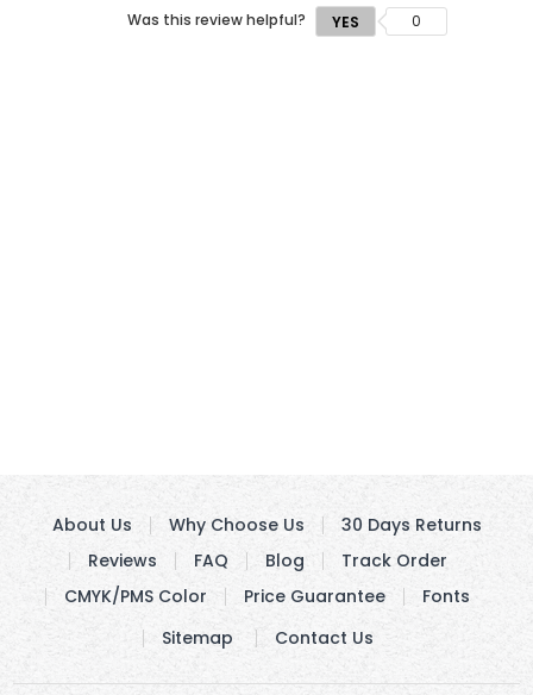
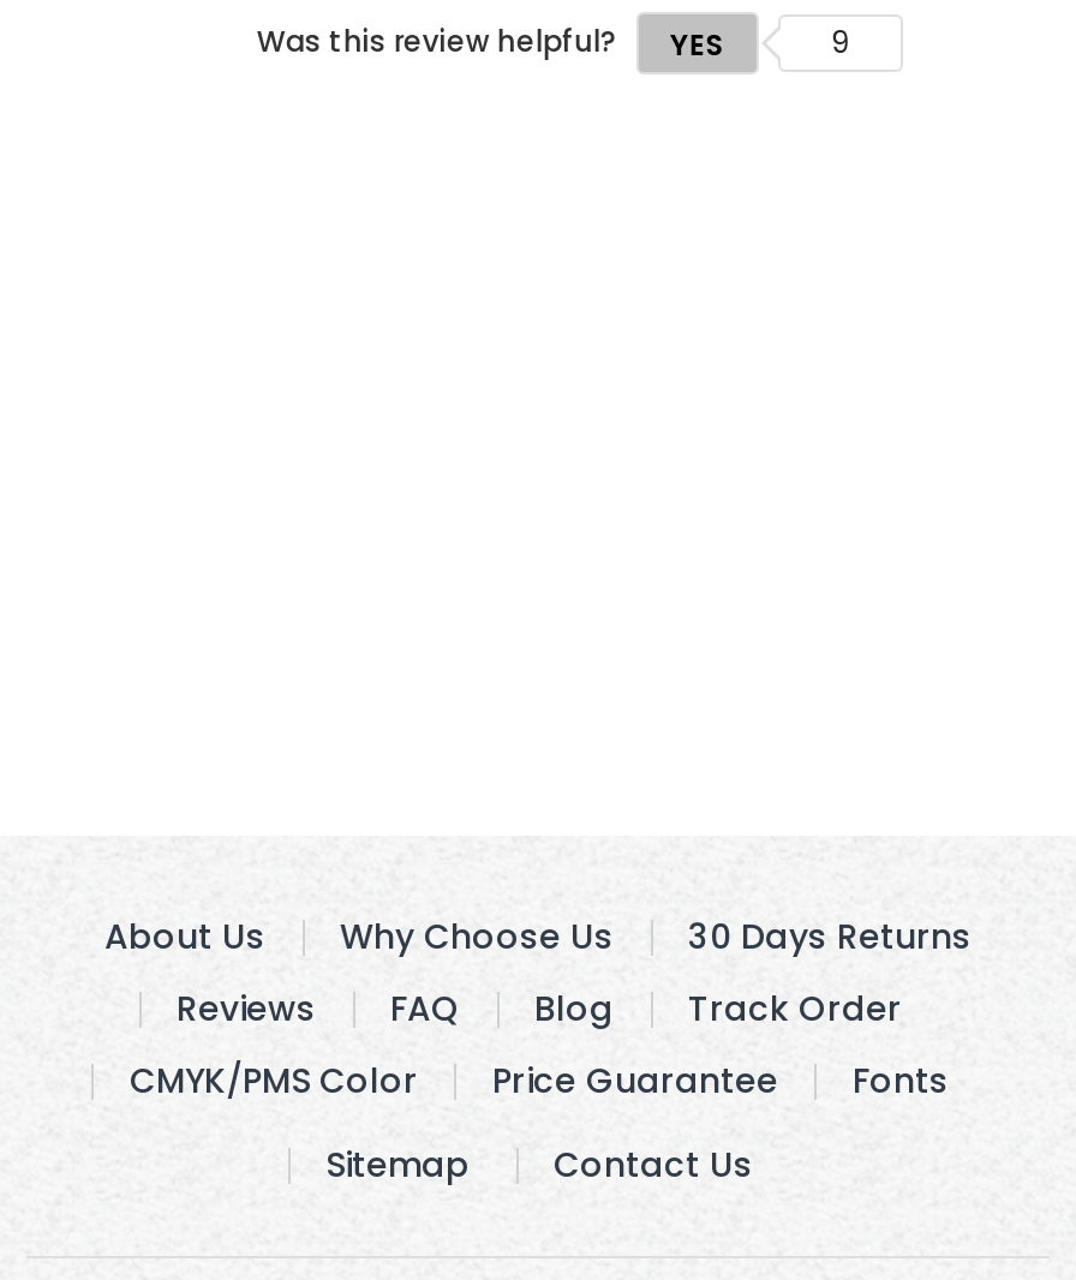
[411,10,421,30] 0 -> [831,21,850,61] 9

